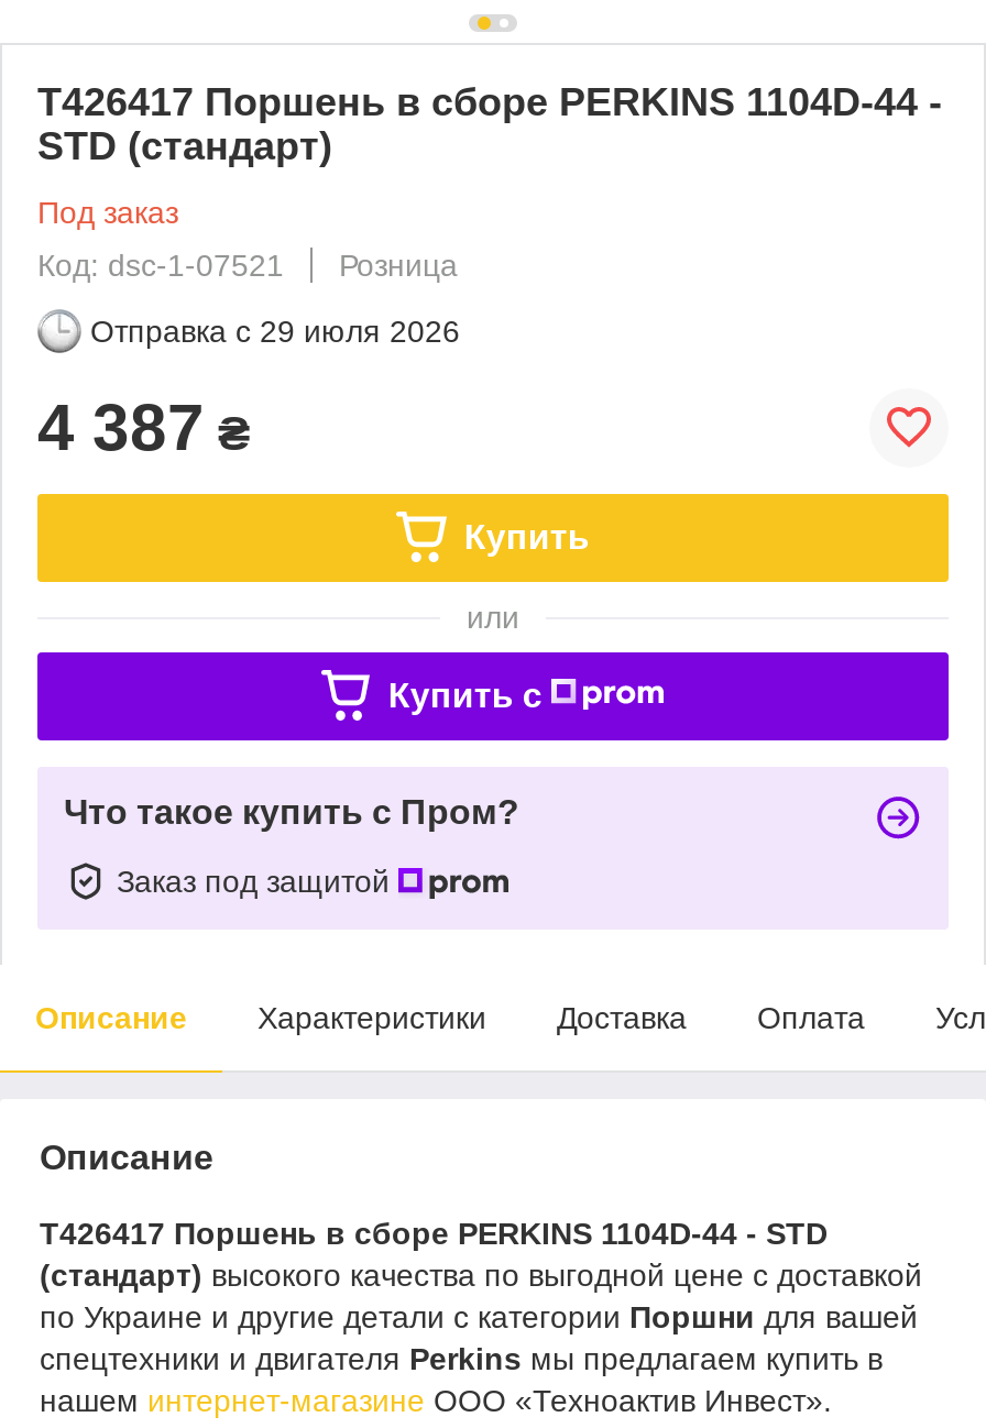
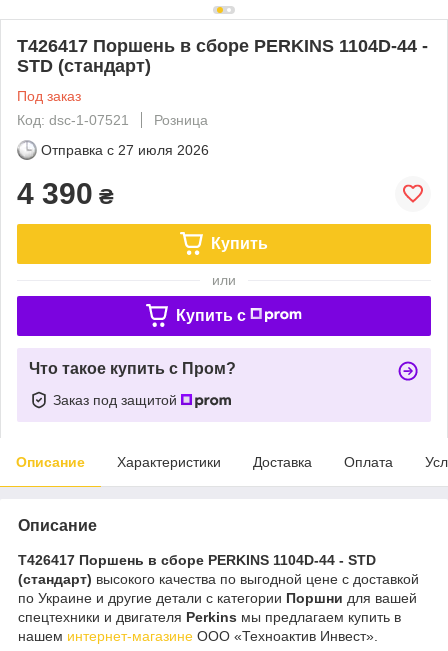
[90,313,460,348] Отправка с 29 июля 2026 -> [41,142,209,158] Отправка с 27 июля 2026
[37,390,251,463] 4 387 ₴ -> [17,177,114,210] 4 390 ₴

